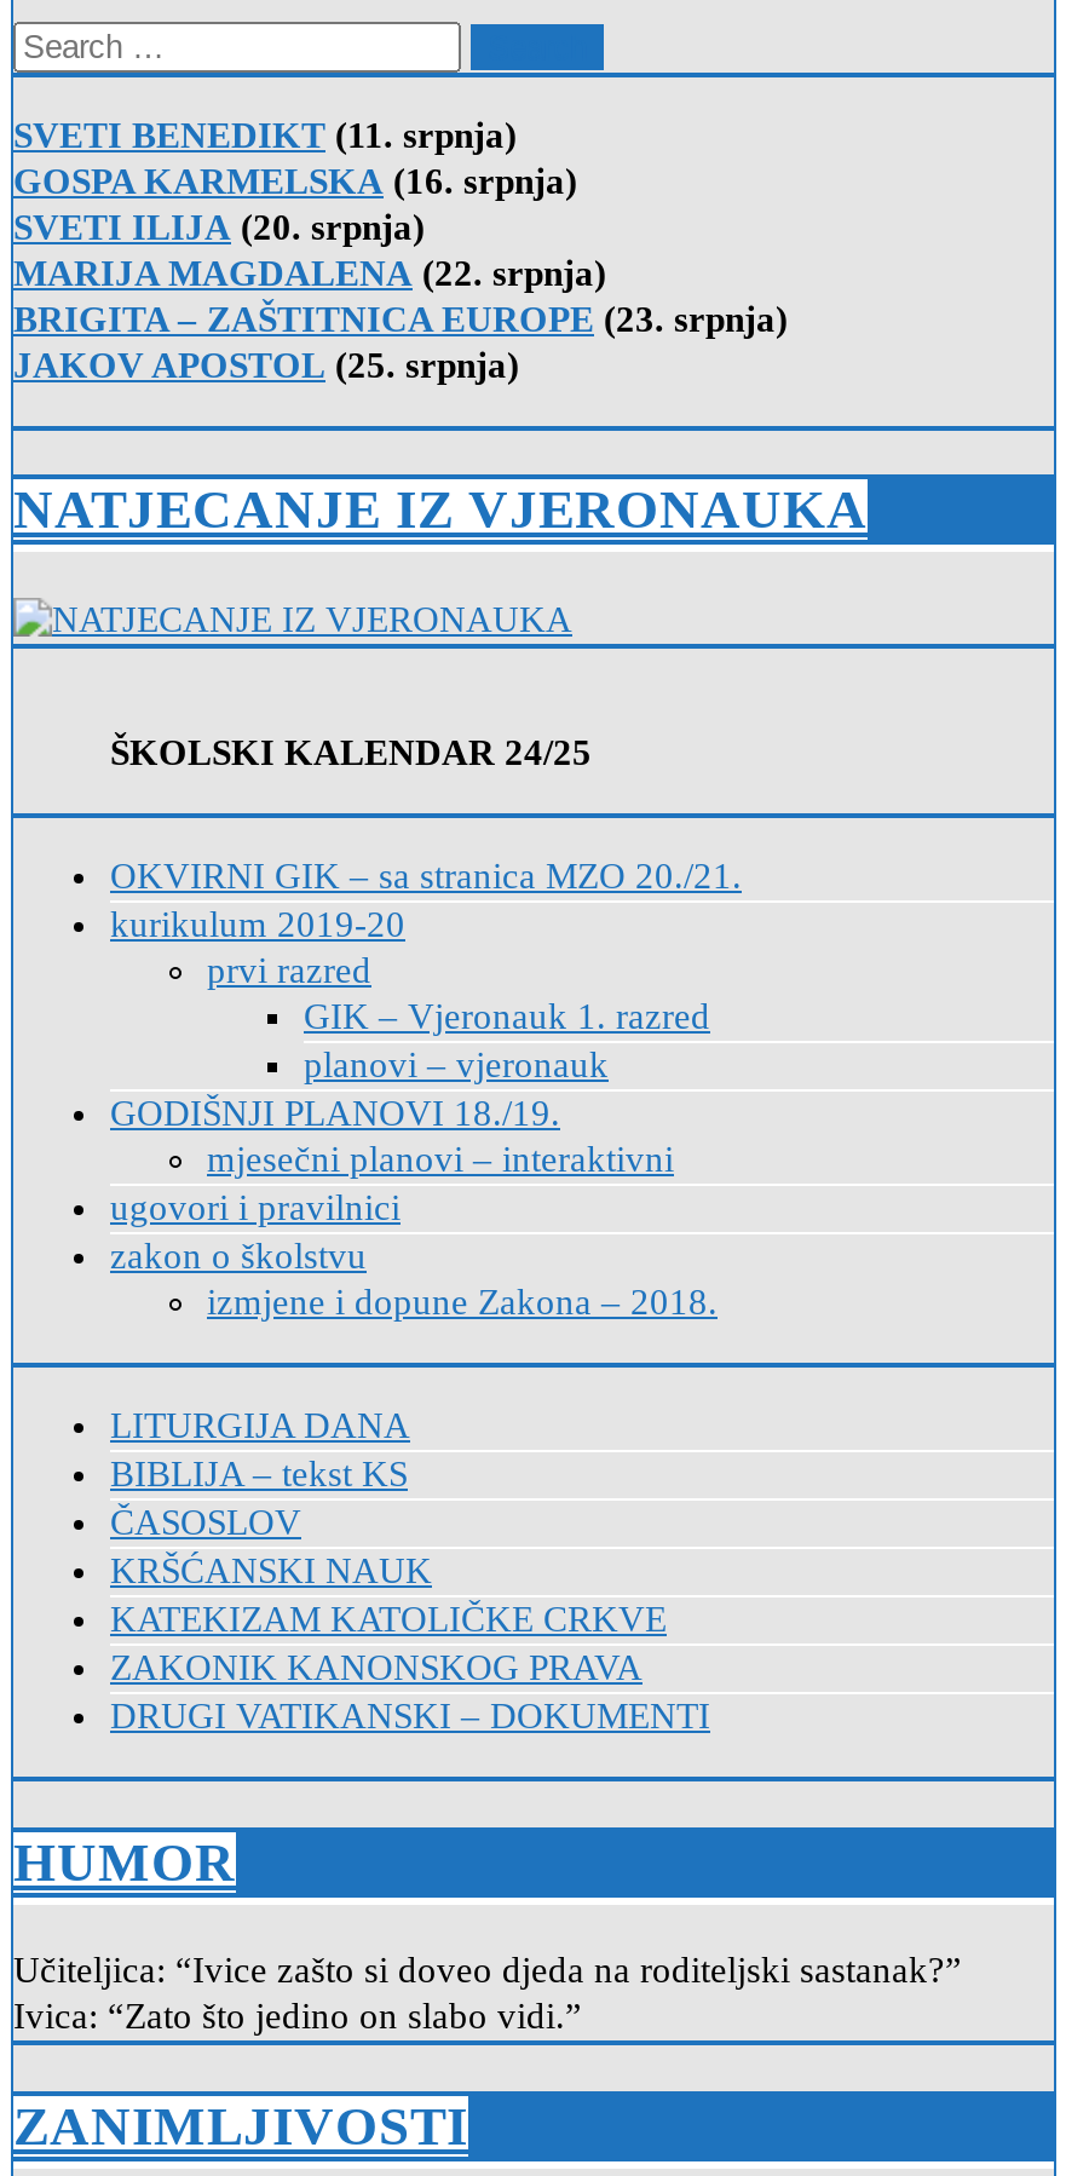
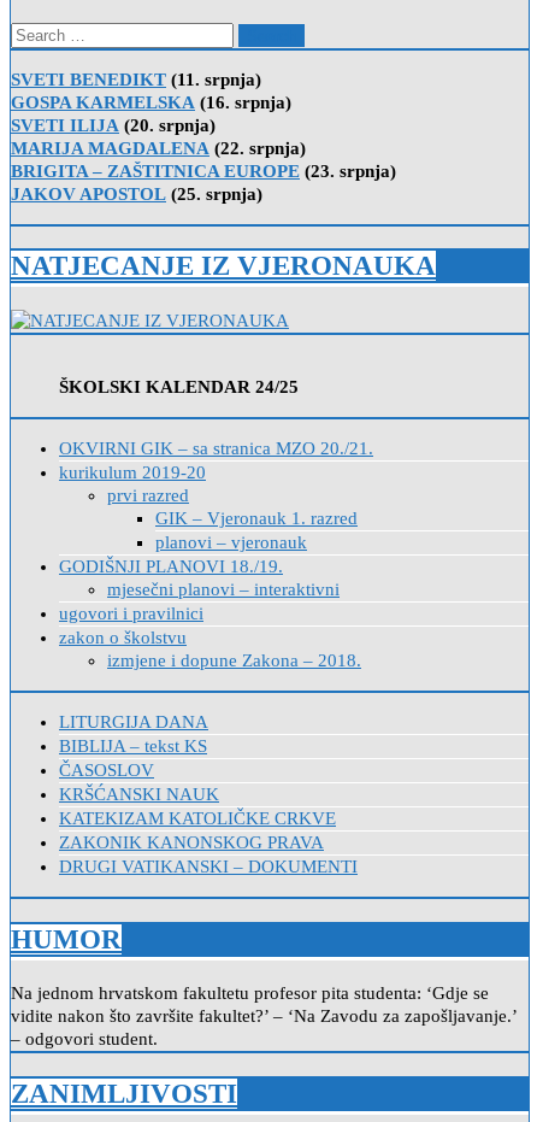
[13,1952,962,2036] Učiteljica: “Ivice zašto si doveo djeda na roditeljski sastanak?” | Ivica: “Zato što jedino on slabo vidi.” -> [11,984,518,1049] Na jednom hrvatskom fakultetu profesor pita studenta: ‘Gdje se | vidite nakon što završite fakultet?’ – ‘Na Zavodu za zapošljavanje.’ | – odgovori student.

